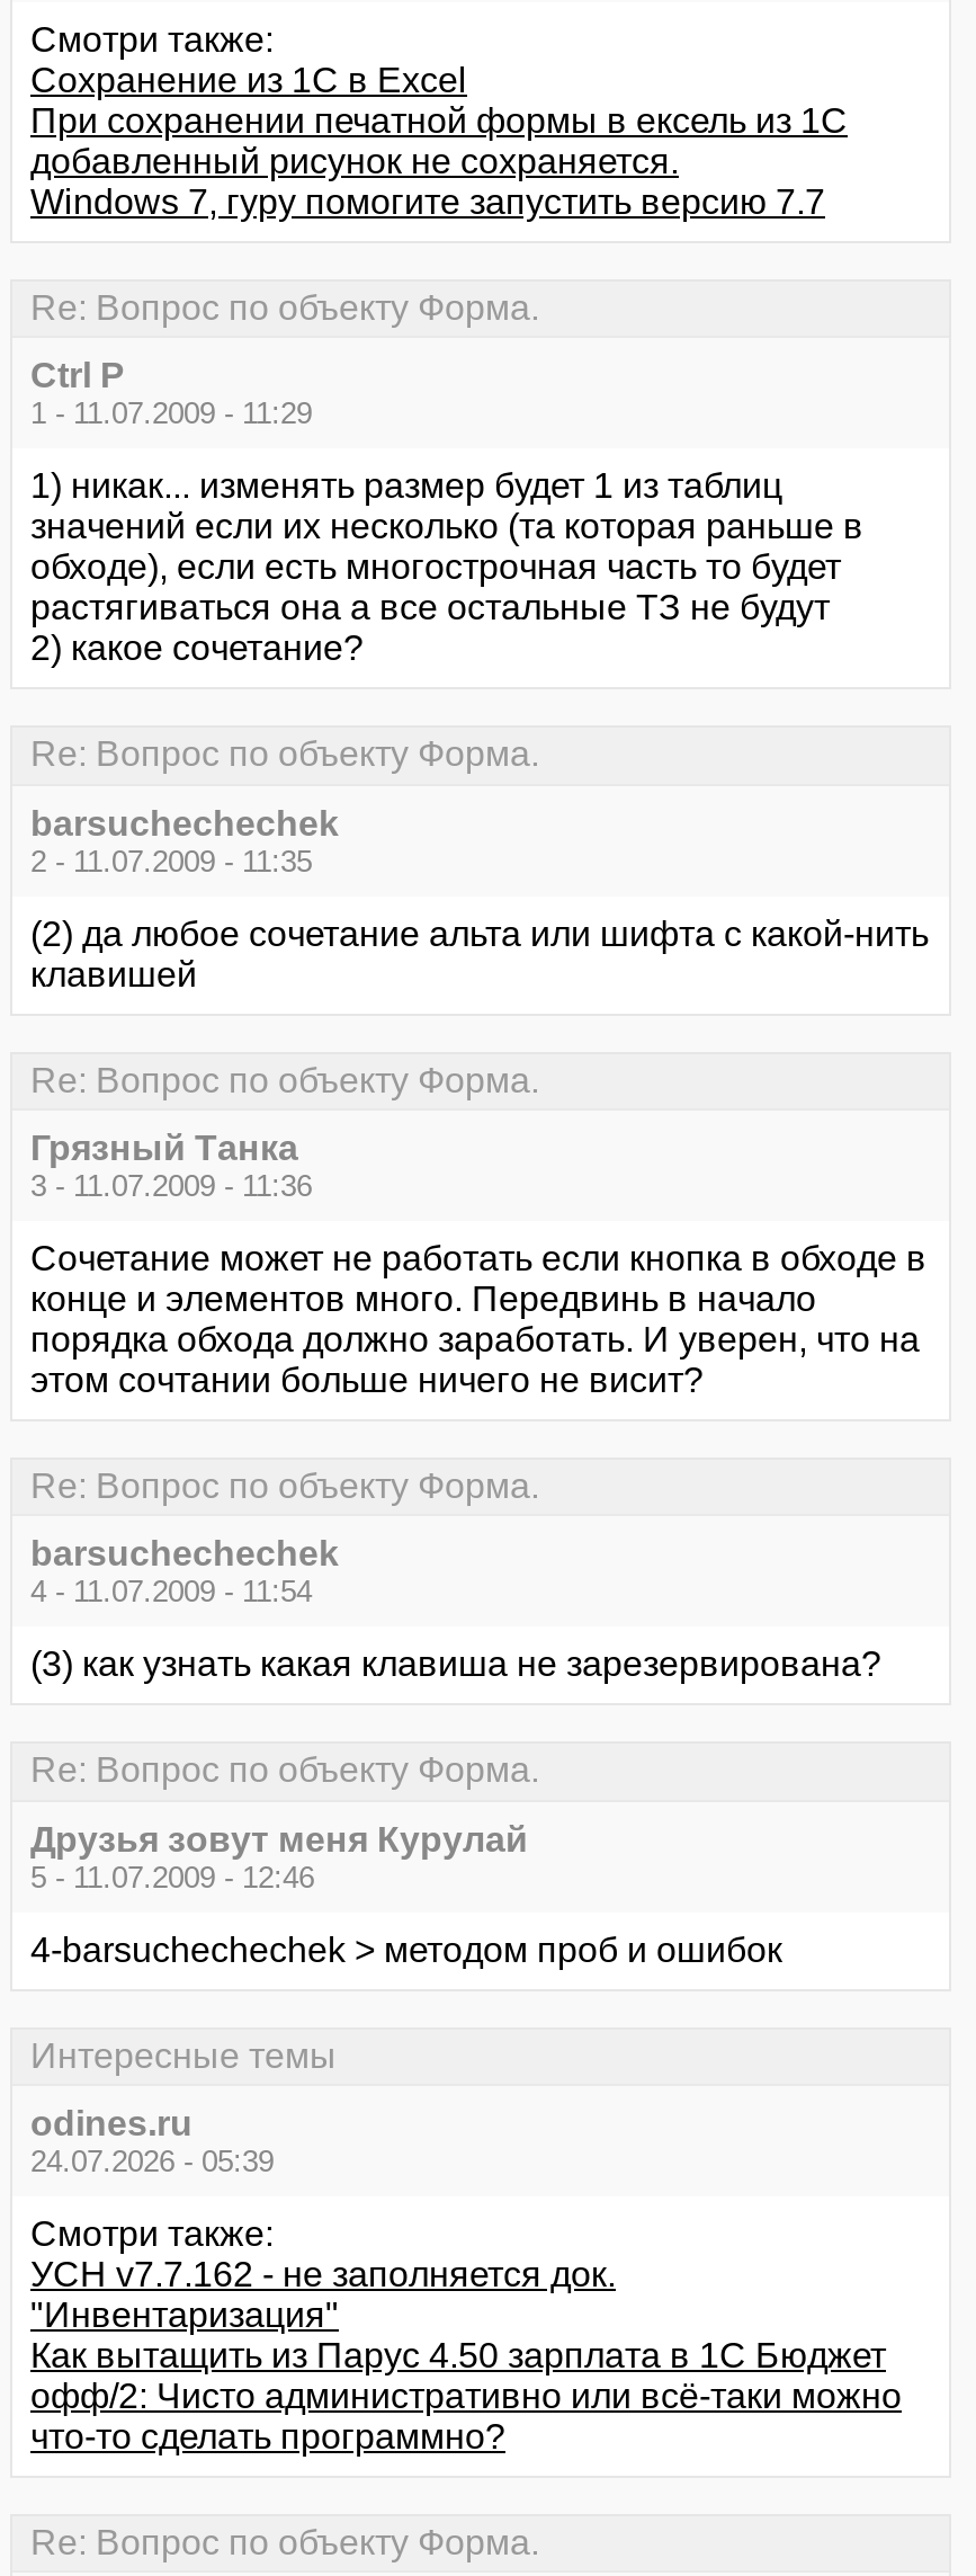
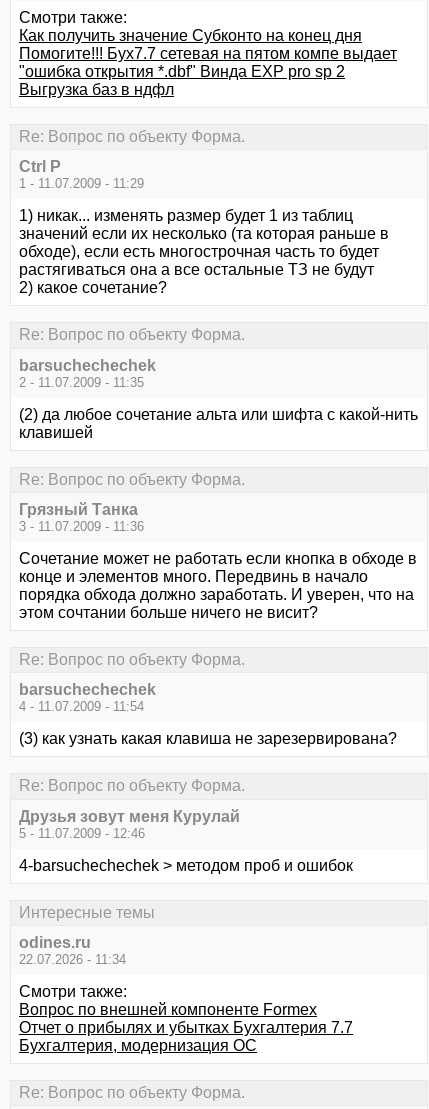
[30,60,848,220] Сохранение из 1С в Excel | При сохранении печатной формы в ексель из 1С | добавленный рисунок не сохраняется. | Windows 7, гуру помогите запустить версию 7.7 -> [19,27,397,98] Как получить значение Субконто на конец дня | Помогите!!! Бух7.7 сетевая на пятом компе выдает | "ошибка открытия *.dbf" Винда EXP pro sp 2 | Выгрузка баз в ндфл
[30,2145,274,2178] 24.07.2026 - 05:39 -> [19,952,126,967] 22.07.2026 - 11:34
[30,2255,902,2455] УСН v7.7.162 - не заполняется док. | "Инвентаризация" | Как вытащить из Парус 4.50 зарплата в 1С Бюджет | офф/2: Чисто административно или всё-таки можно | что-то сделать программно? -> [19,1001,353,1054] Вопрос по внешней компоненте Formex | Отчет о прибылях и убытках Бухгалтерия 7.7 | Бухгалтерия, модернизация ОС

